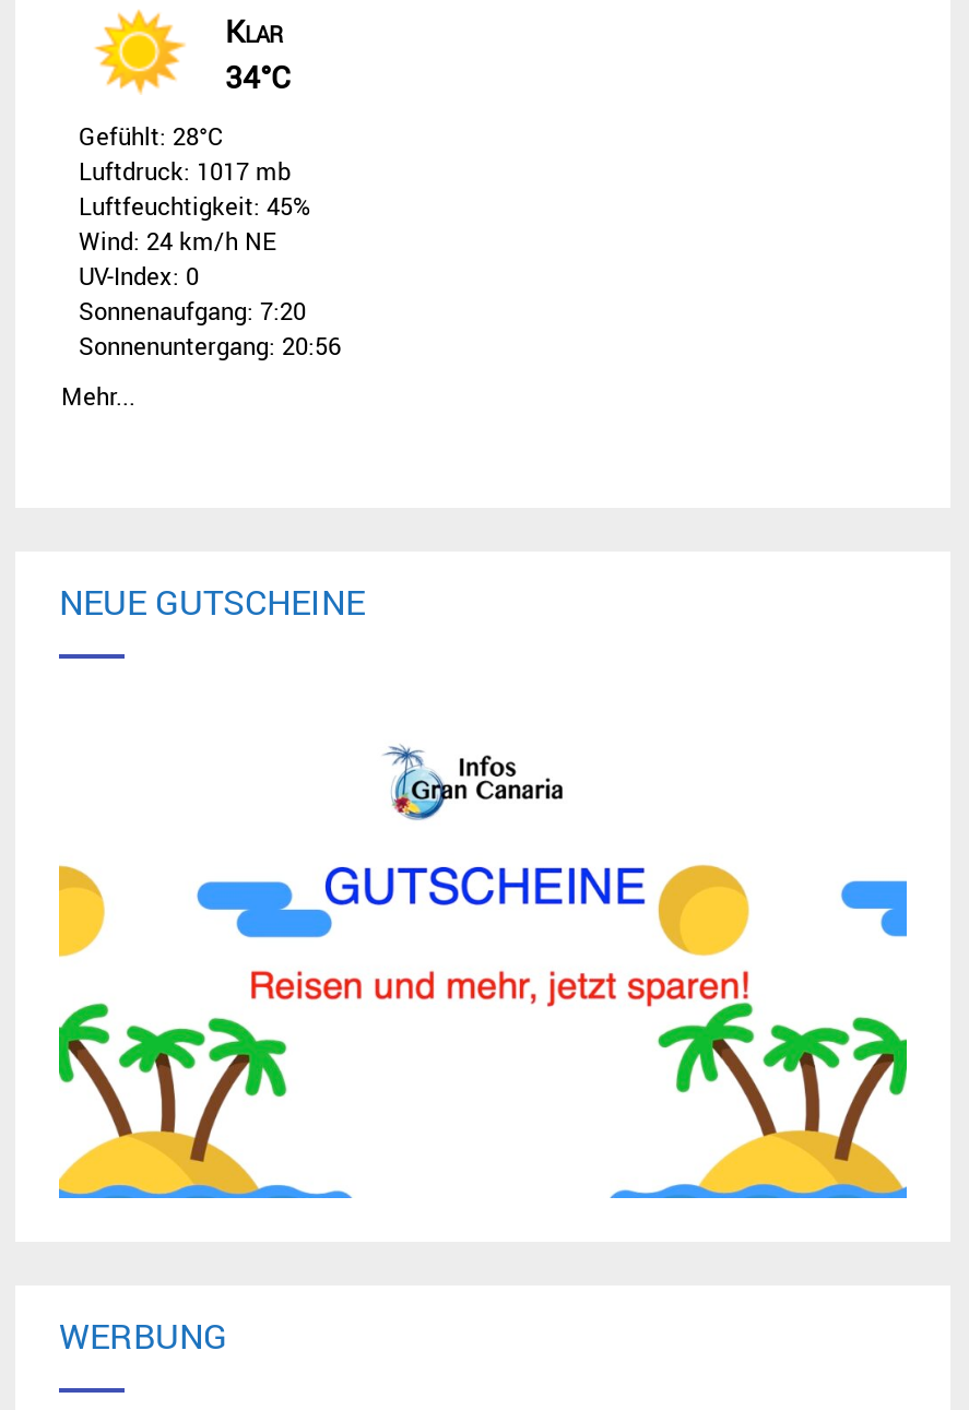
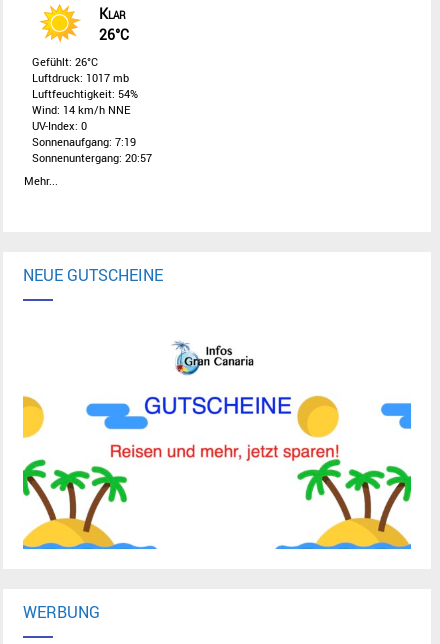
[225,55,291,97] 34°C -> [99,25,129,44] 26°C
[79,118,223,151] Gefühlt: 28°C -> [32,54,98,69] Gefühlt: 26°C
[79,188,310,221] Luftfeuchtigkeit: 45% -> [32,86,138,101] Luftfeuchtigkeit: 54%
[79,223,275,256] Wind: 24 km/h NE -> [32,102,130,117] Wind: 14 km/h NNE
[79,293,306,326] Sonnenaufgang: 7:20 -> [32,134,136,149] Sonnenaufgang: 7:19
[79,328,341,361] Sonnenuntergang: 20:56 -> [32,150,152,165] Sonnenuntergang: 20:57

